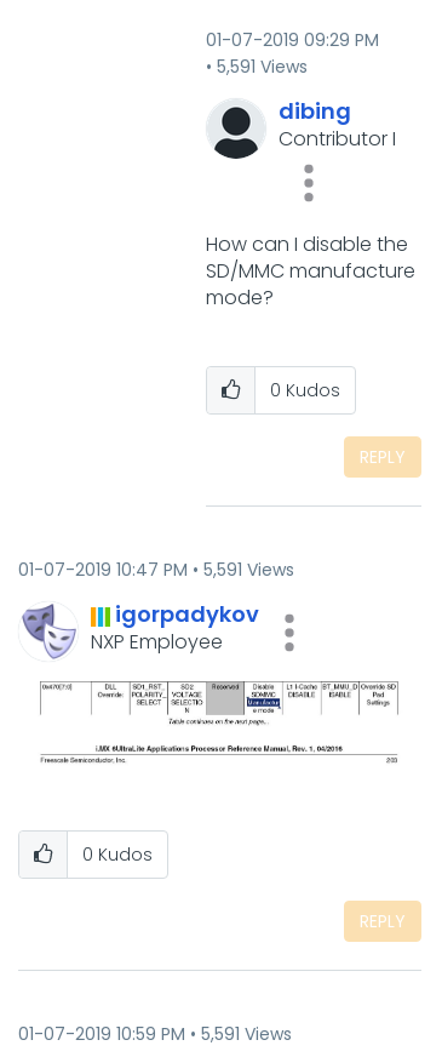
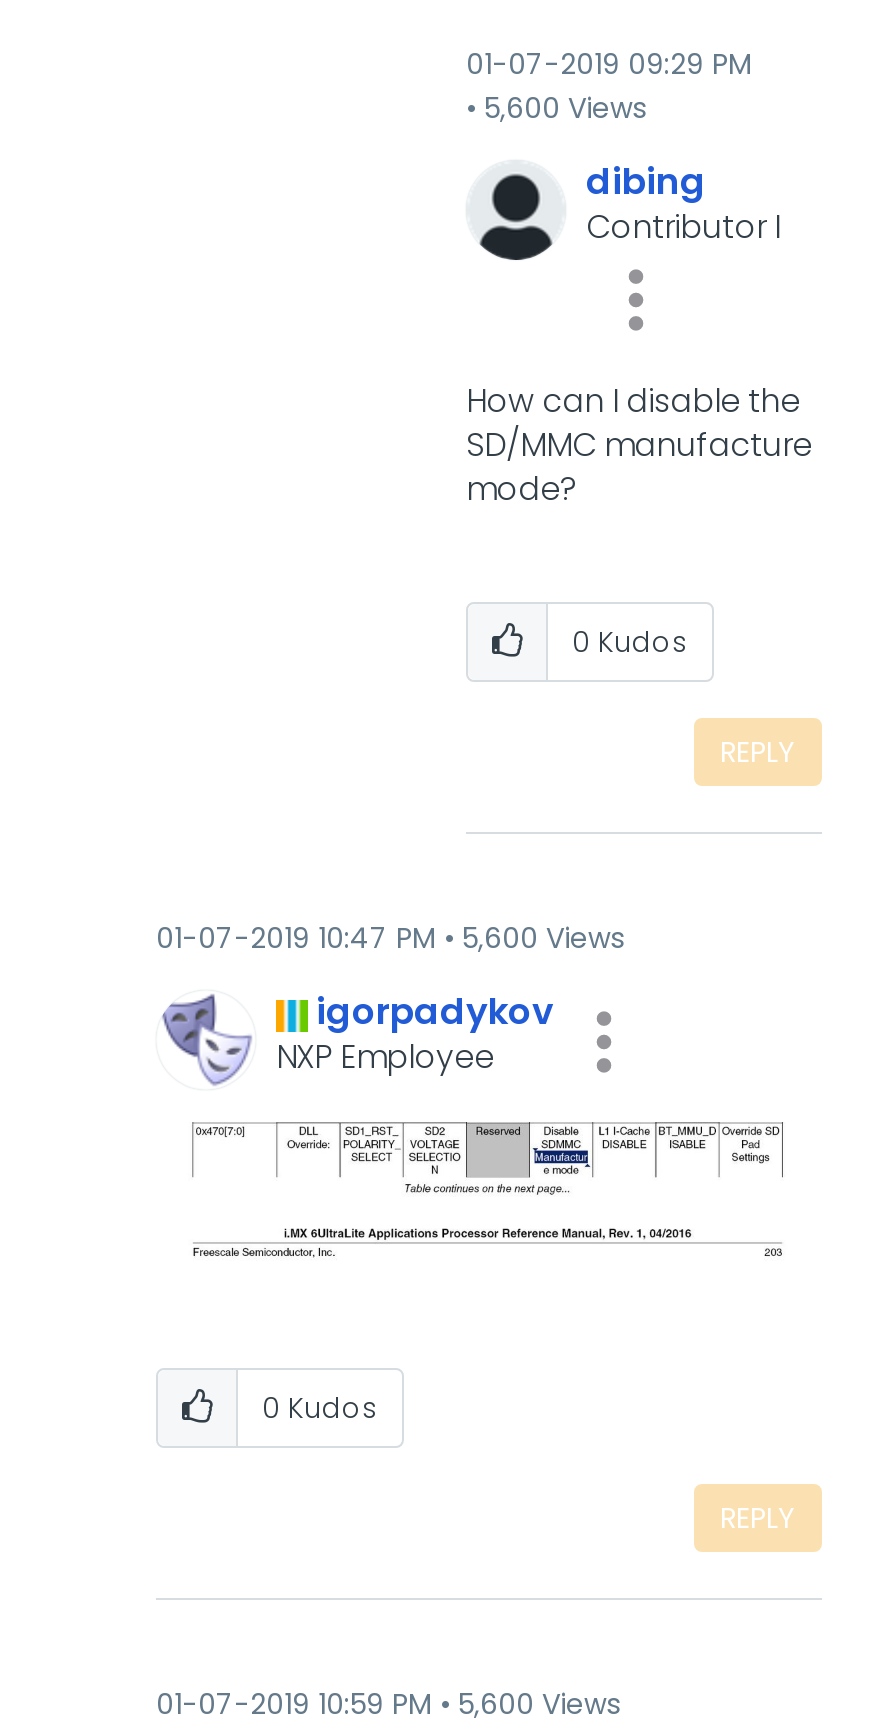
[217,55,308,79] 5,591 Views -> [484,88,646,128] 5,600 Views
[18,558,294,582] 01-07-2019 10:47 PM 5,591 Views -> [156,918,624,958] 01-07-2019 10:47 PM 5,600 Views
[18,1022,292,1046] 01-07-2019 10:59 PM 5,591 Views -> [156,1684,620,1724] 01-07-2019 10:59 PM 5,600 Views

